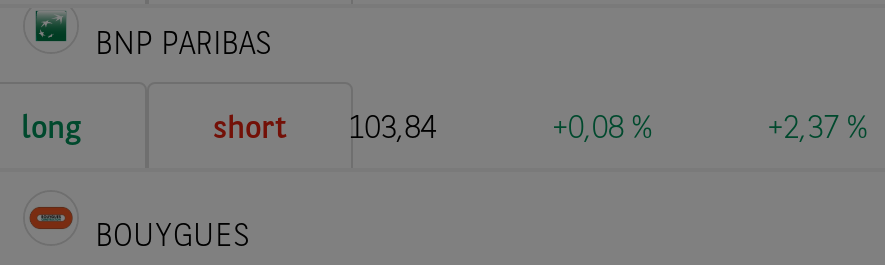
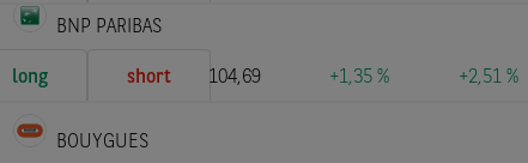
[213,114,436,146] short 103,84 -> [127,68,261,87] short 104,69
[552,114,652,146] +0,08 % -> [330,68,389,87] +1,35 %
[767,114,867,146] +2,37 % -> [459,68,518,87] +2,51 %

